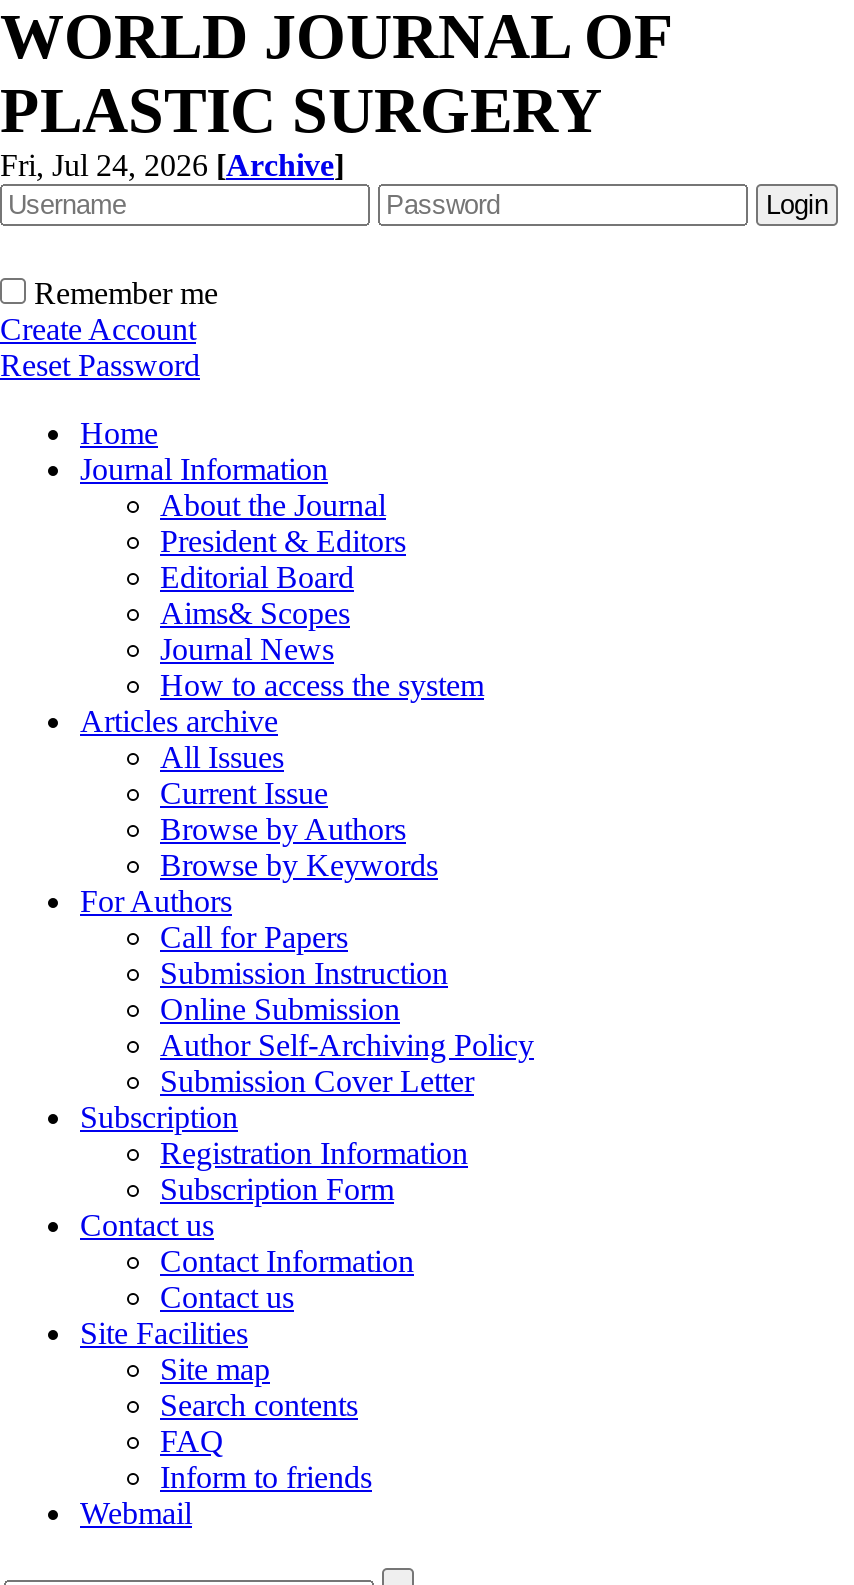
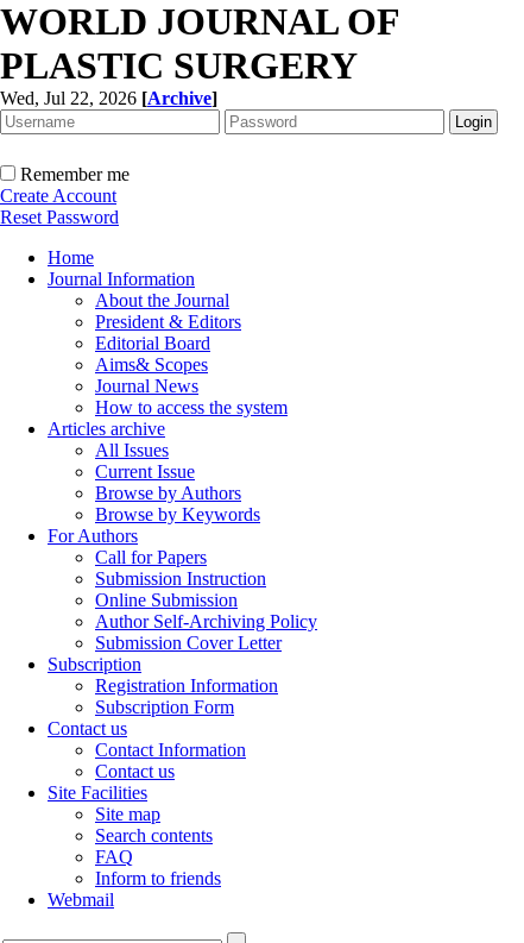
[0,148,344,182] Fri, Jul 24, 2026 [Archive] -> [0,88,217,108] Wed, Jul 22, 2026 [Archive]

